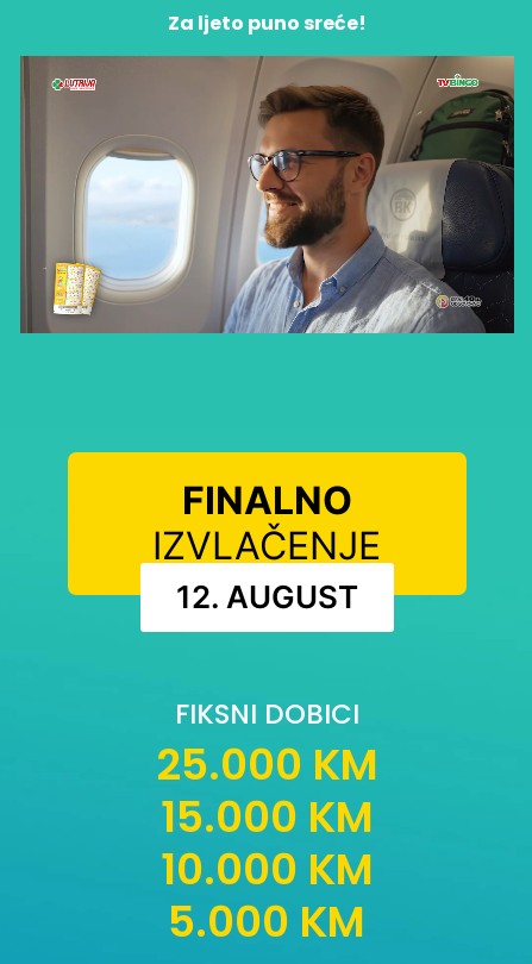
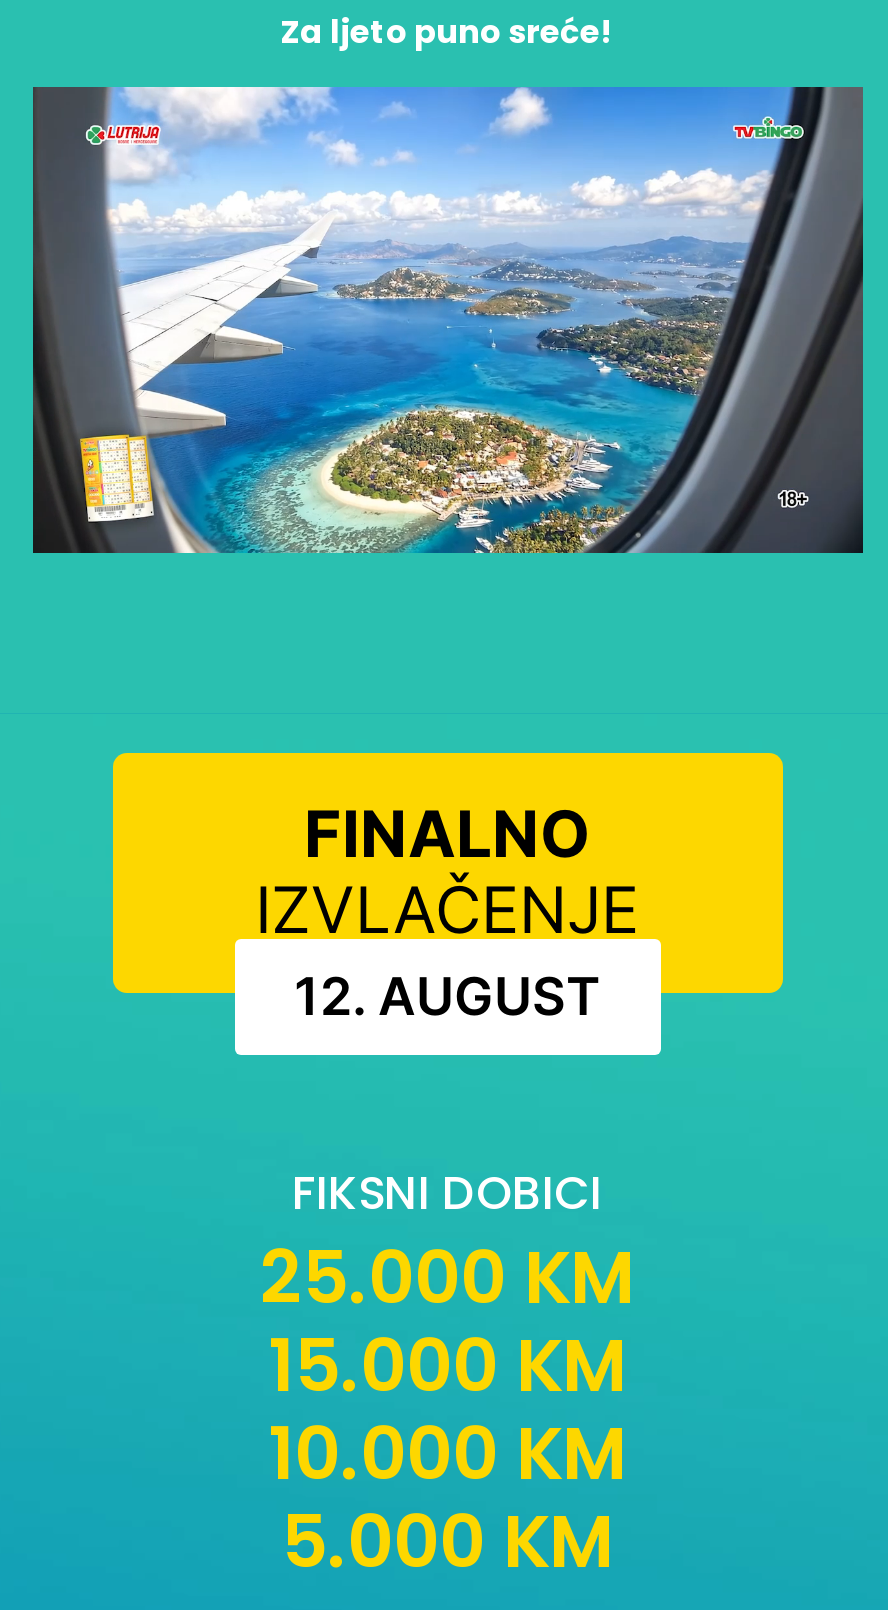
[20,55,514,334] [image] -> [33,85,863,555] [image]

